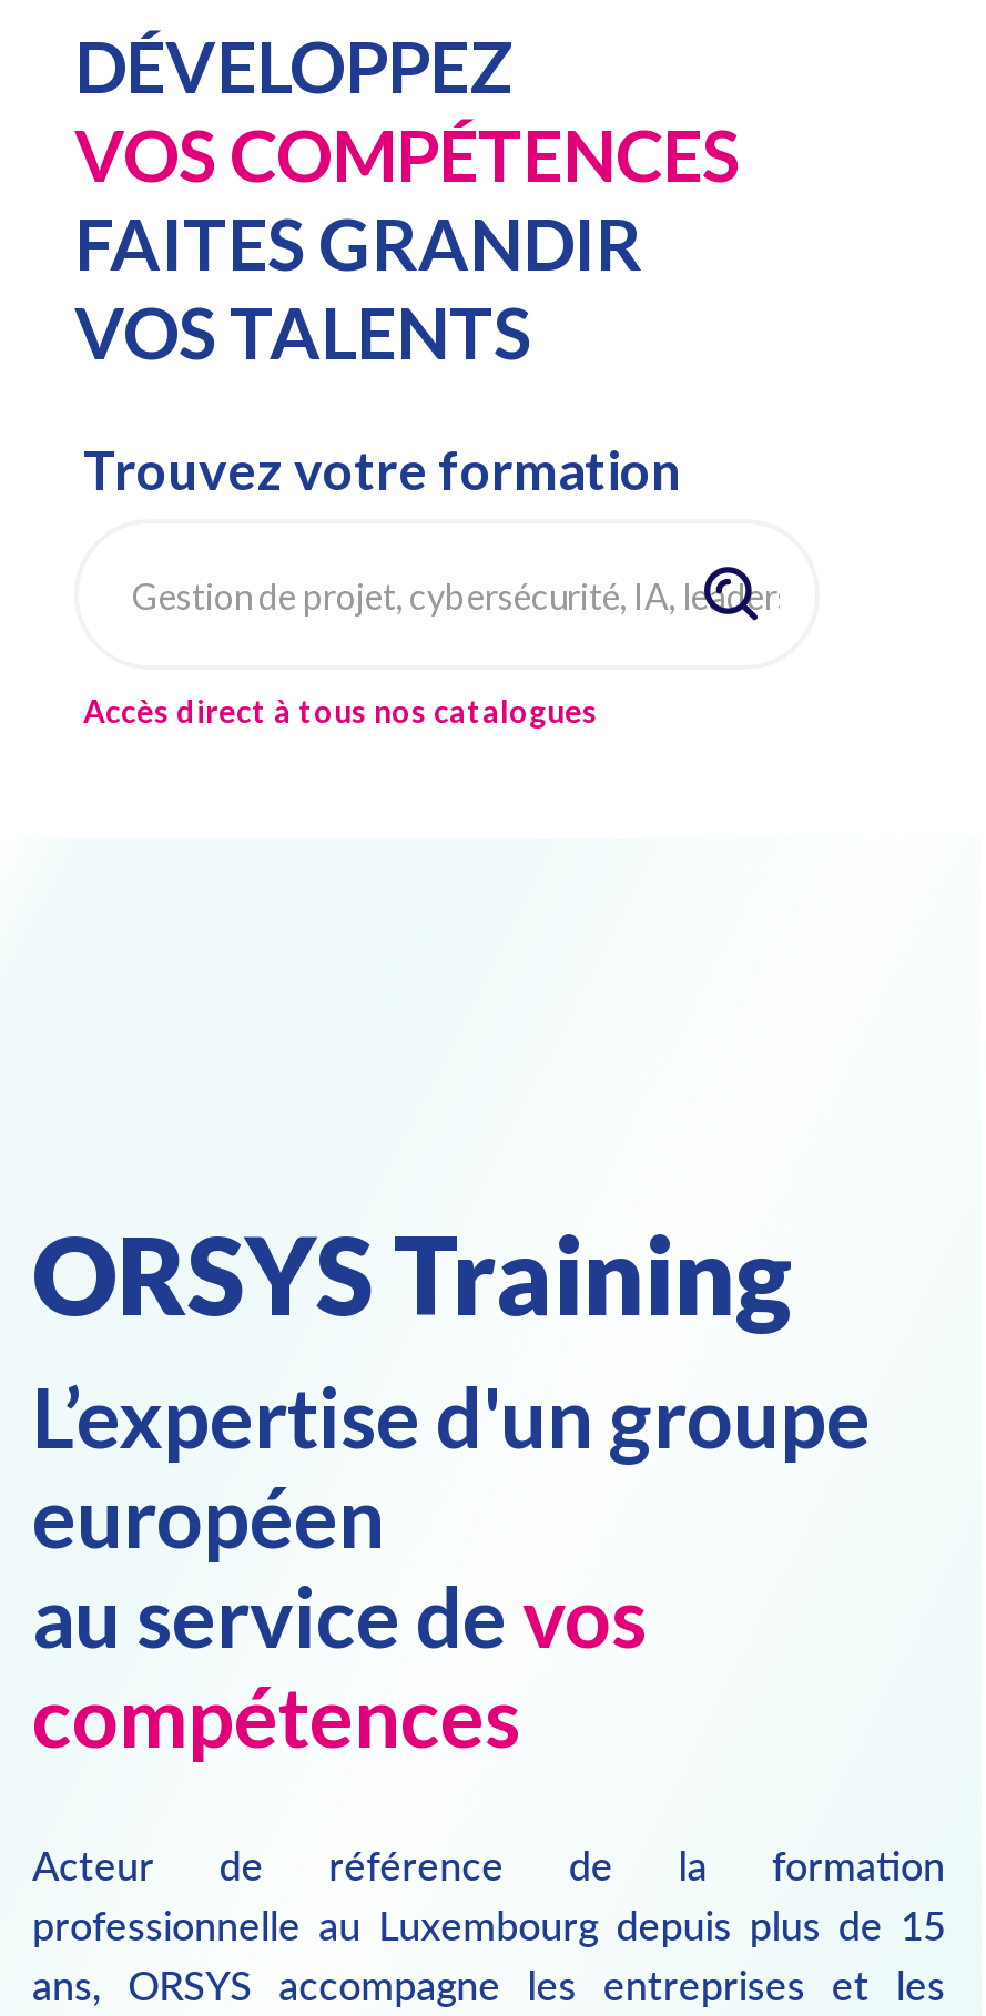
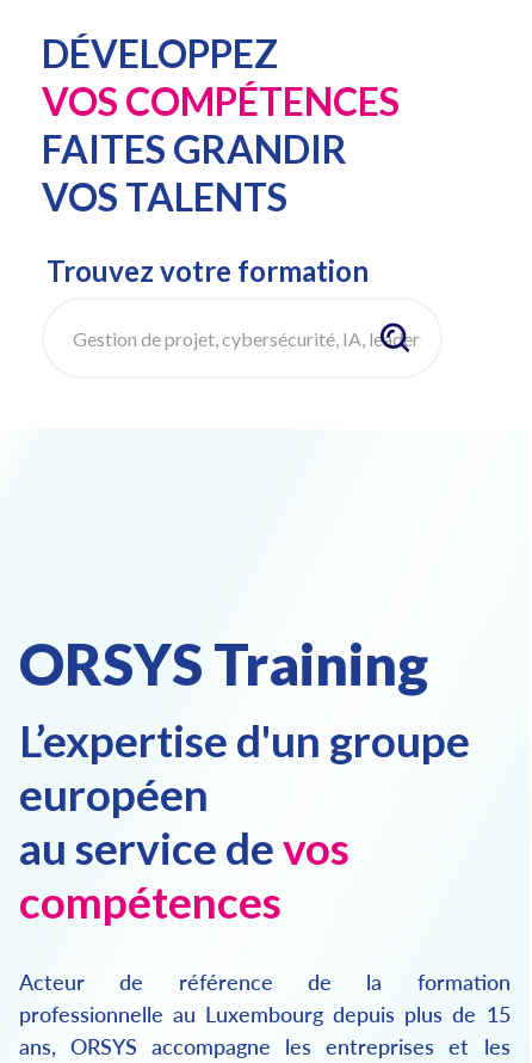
[83,692,598,730] Accès direct à tous nos catalogues -> none

